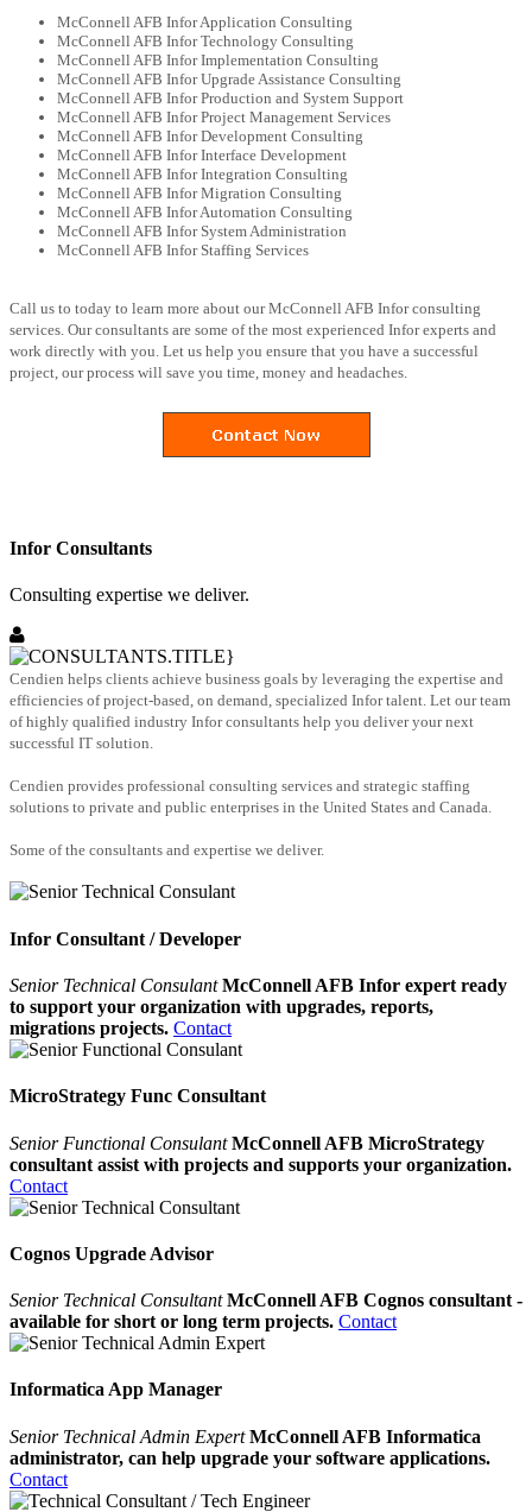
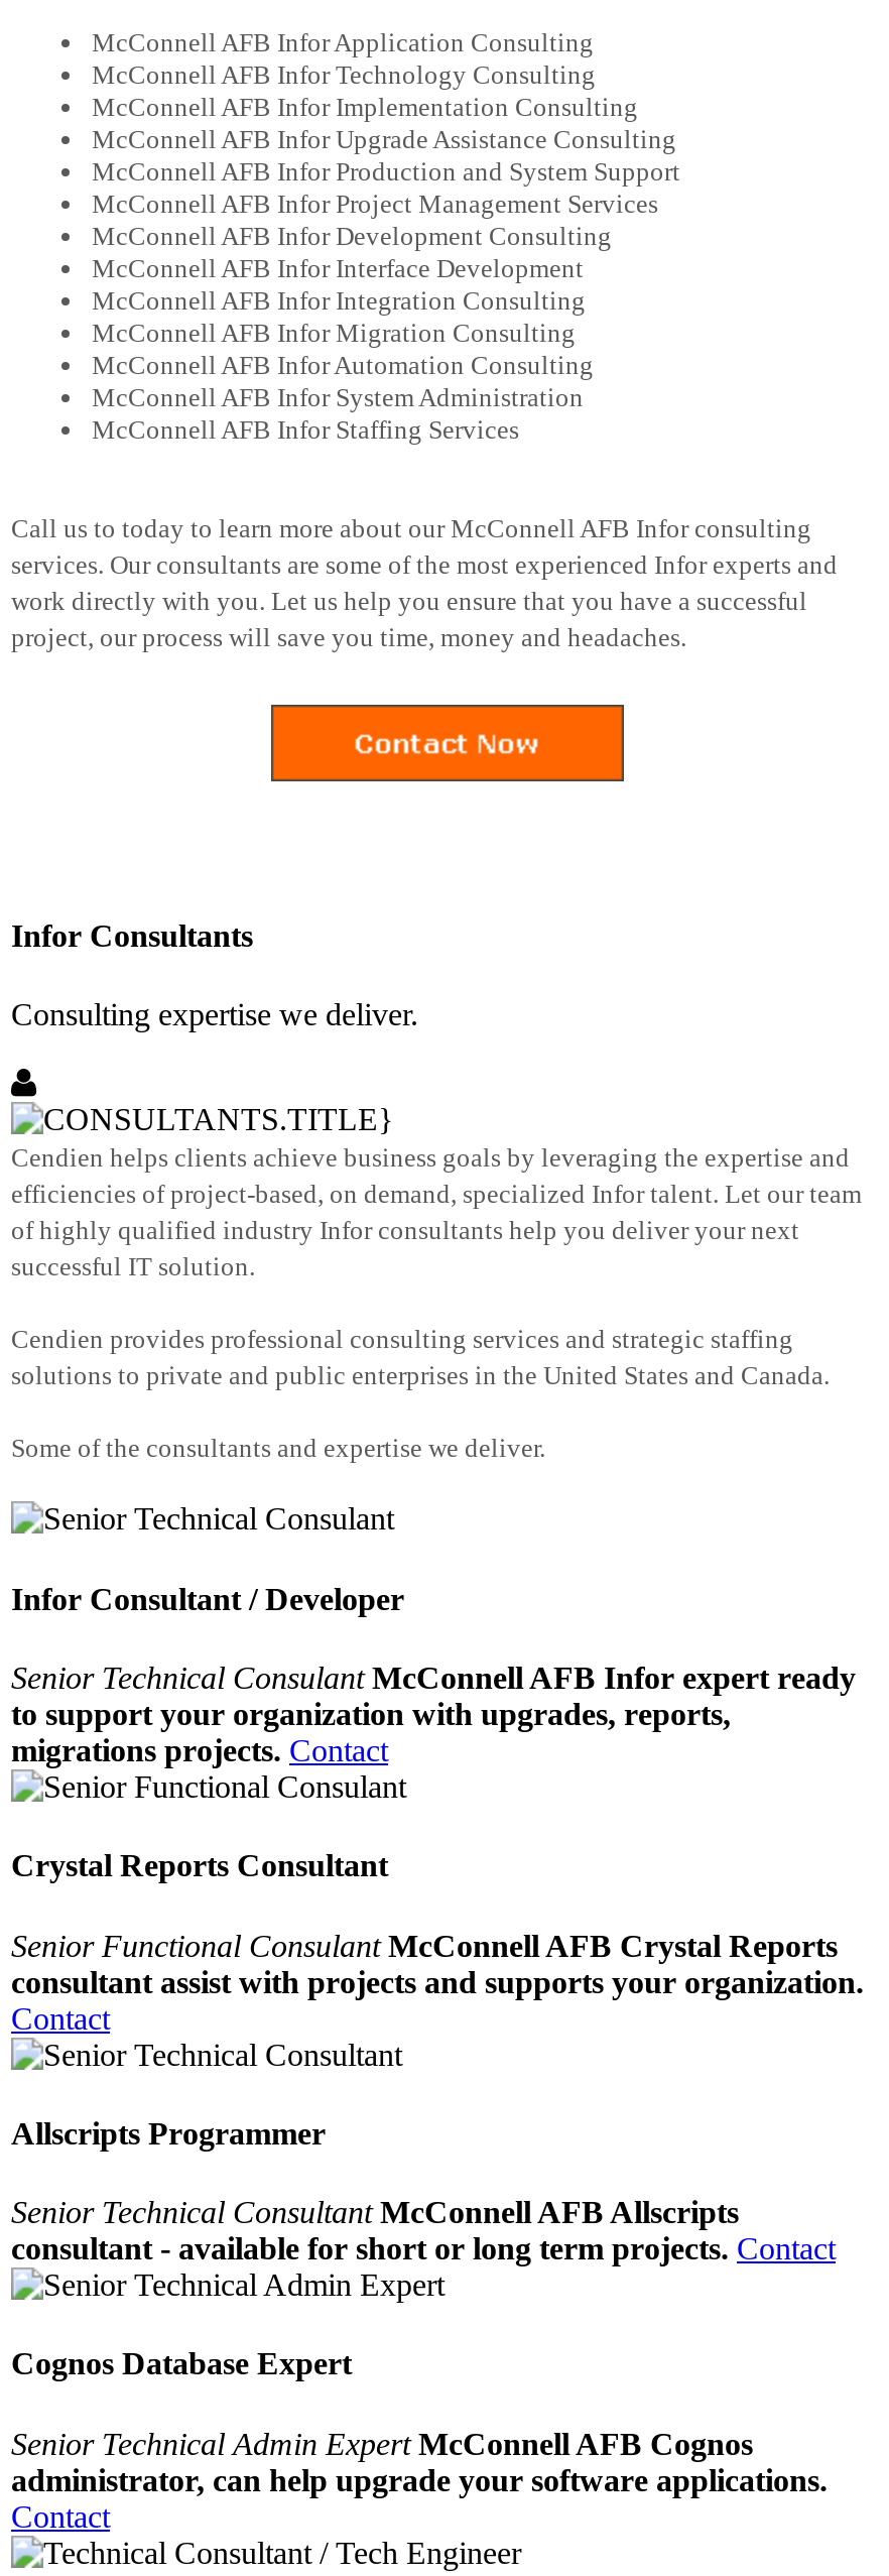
[9,1086,266,1106] MicroStrategy Func Consultant -> [11,1849,388,1883] Crystal Reports Consultant
[9,1133,484,1153] Senior Functional Consulant McConnell AFB MicroStrategy -> [11,1928,838,1962] Senior Functional Consulant McConnell AFB Crystal Reports
[9,1243,214,1264] Cognos Upgrade Advisor -> [11,2116,326,2150] Allscripts Programmer
[9,1290,522,1332] Senior Technical Consultant McConnell AFB Cognos consultant - | available for short or long term projects. Contact -> [11,2195,836,2266] Senior Technical Consultant McConnell AFB Allscripts | consultant - available for short or long term projects. Contact
[9,1379,222,1400] Informatica App Manager -> [11,2347,352,2381] Cognos Database Expert
[9,1426,481,1446] Senior Technical Admin Expert McConnell AFB Informatica -> [11,2426,753,2460] Senior Technical Admin Expert McConnell AFB Cognos

